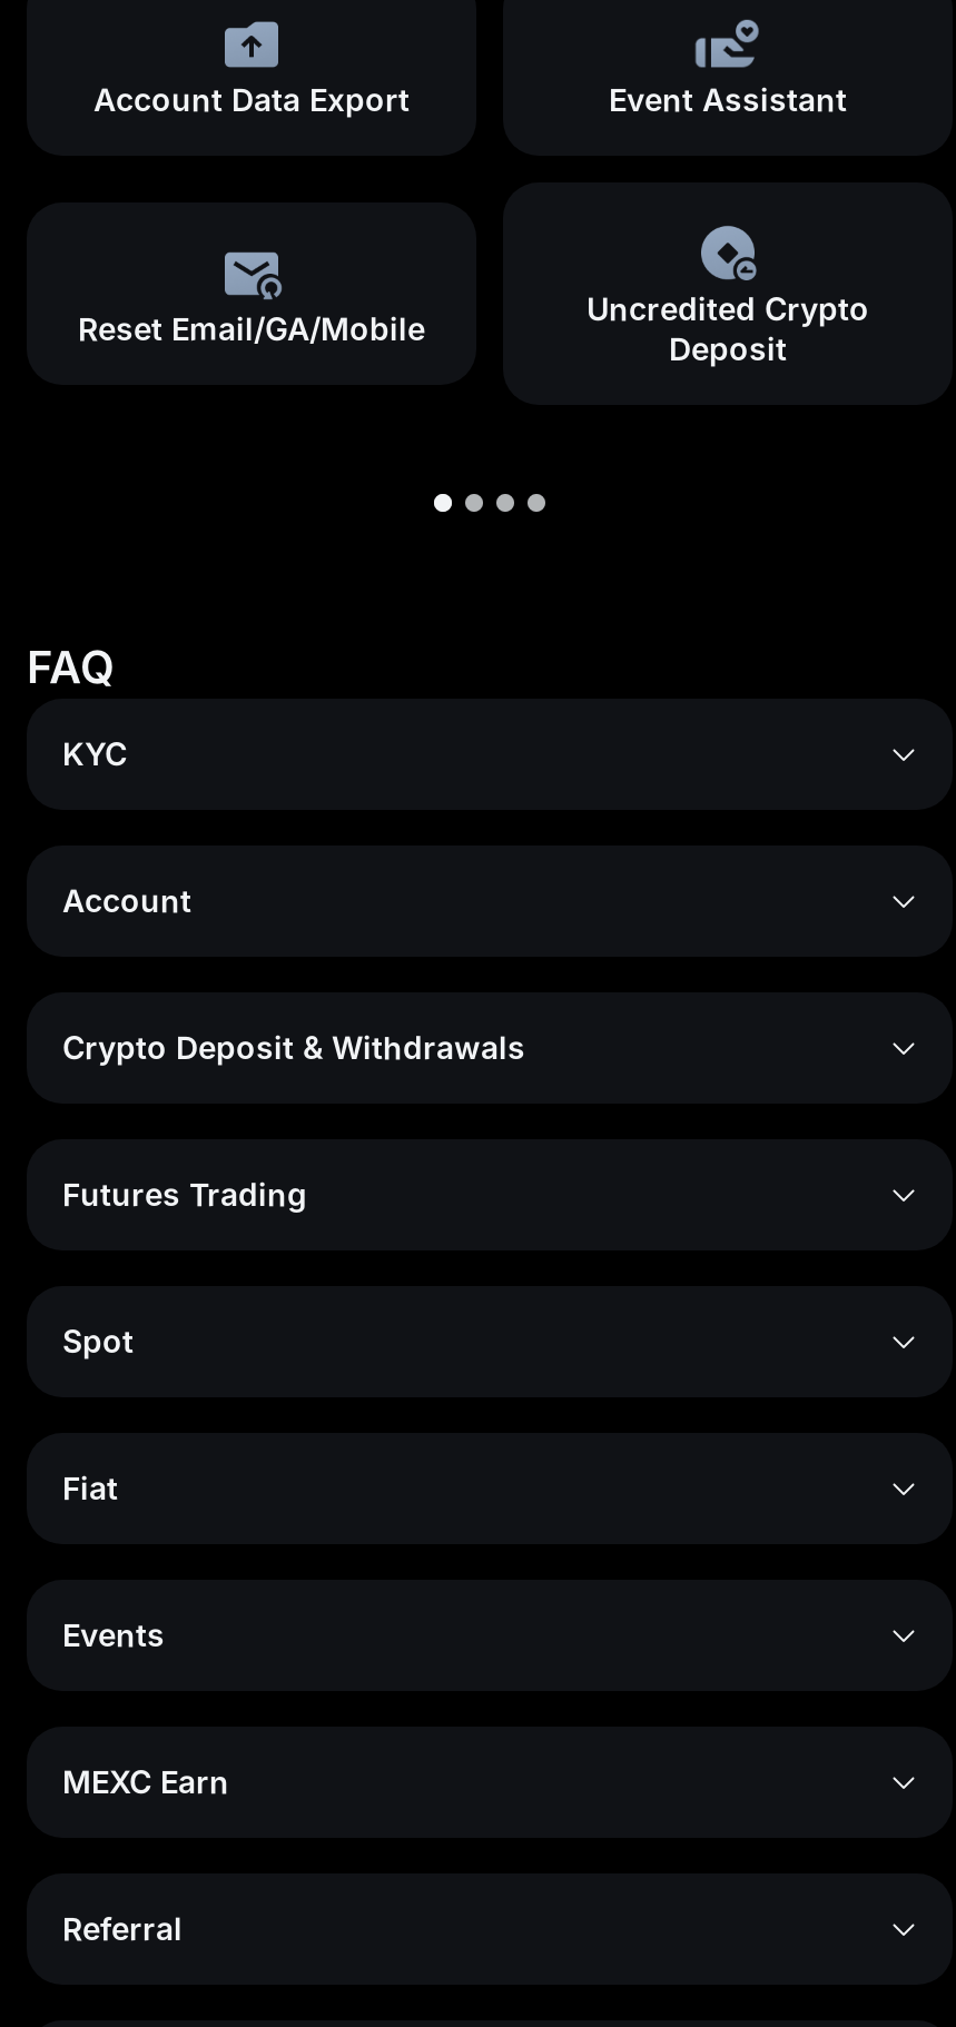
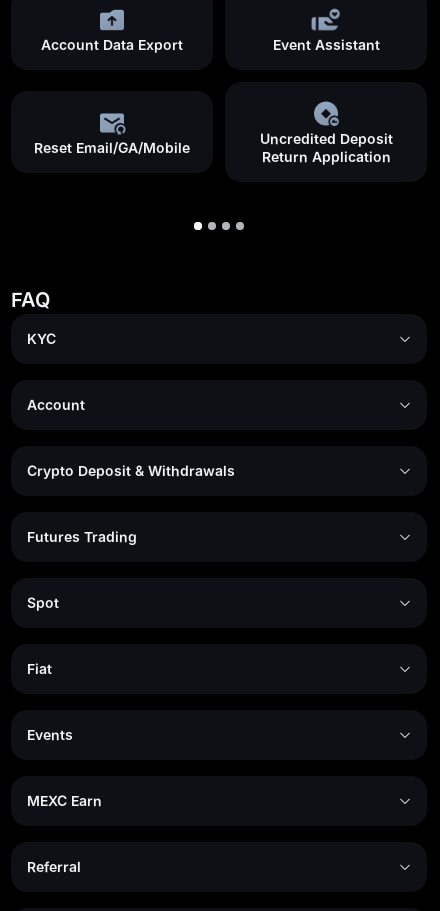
[587,289,869,367] Uncredited Crypto | Deposit -> [259,130,392,165] Uncredited Deposit | Return Application

